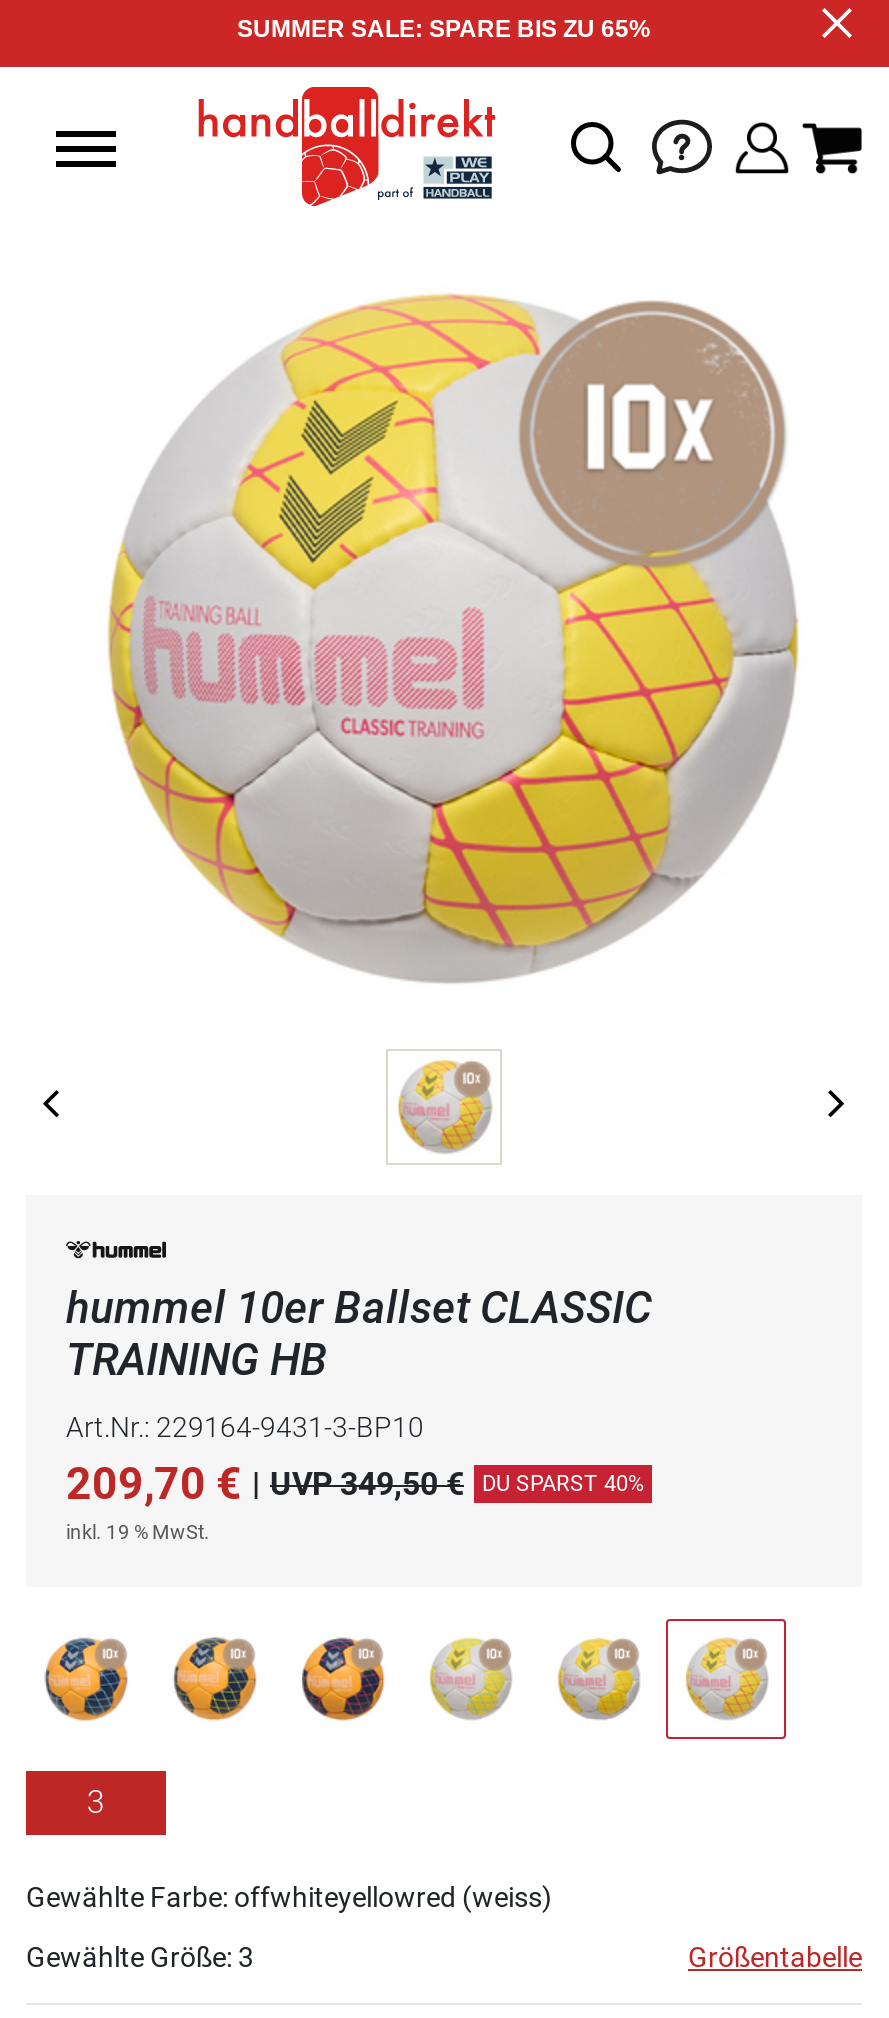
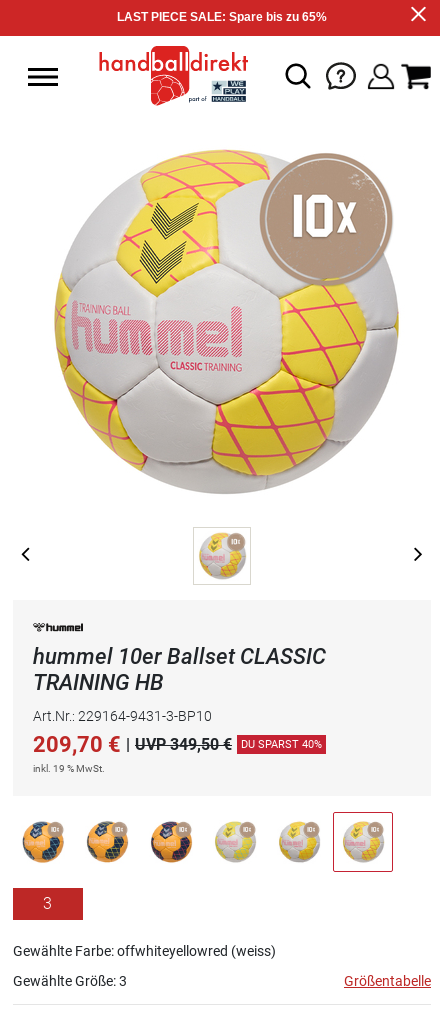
[237,15,651,43] SUMMER SALE: SPARE BIS ZU 65% -> [117,10,327,24] LAST PIECE SALE: Spare bis zu 65%

